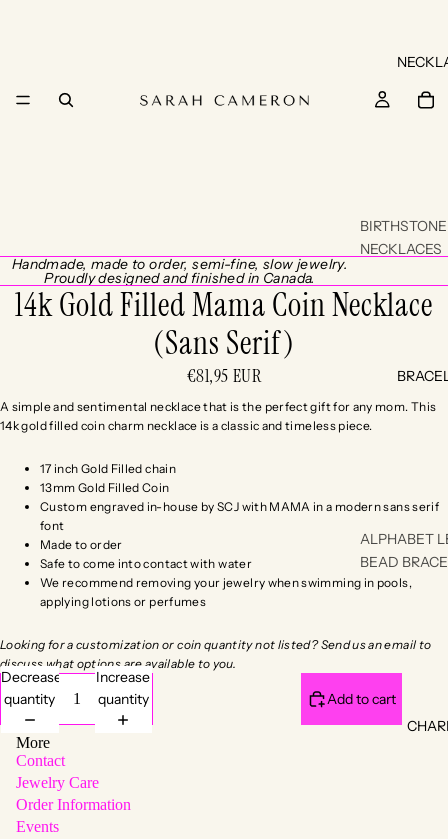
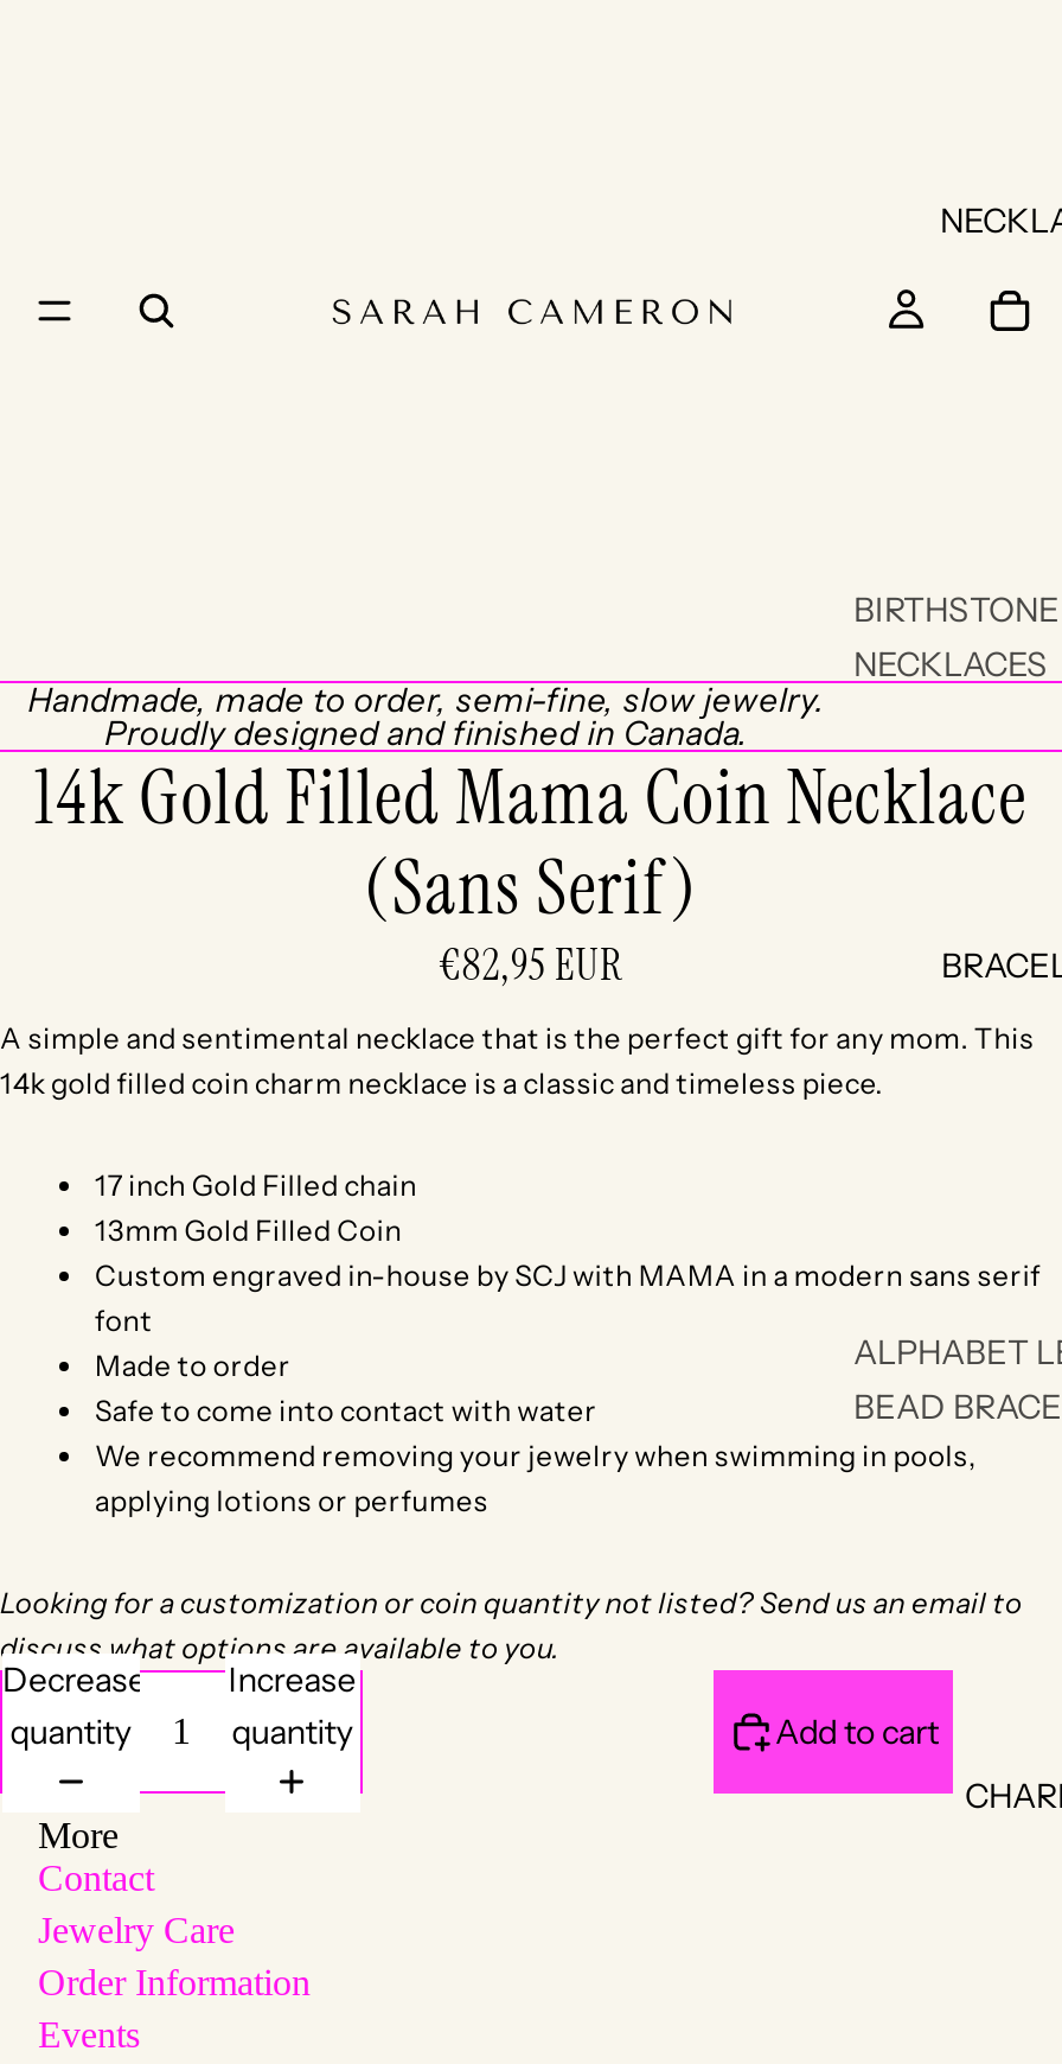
[187,364,261,388] €81,95 EUR -> [439,938,623,995] €82,95 EUR

